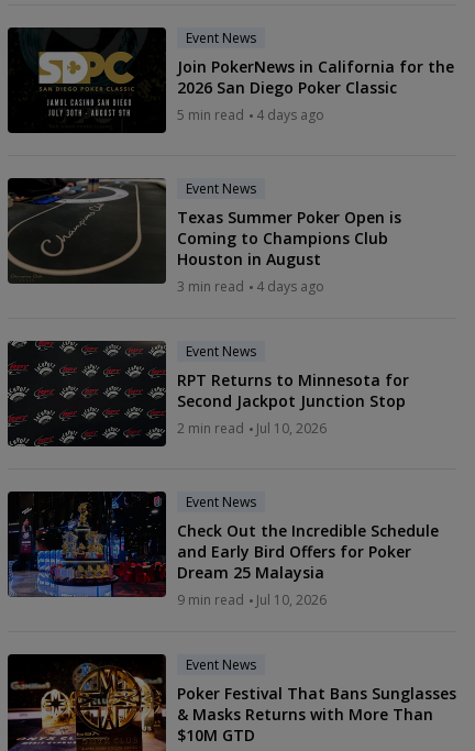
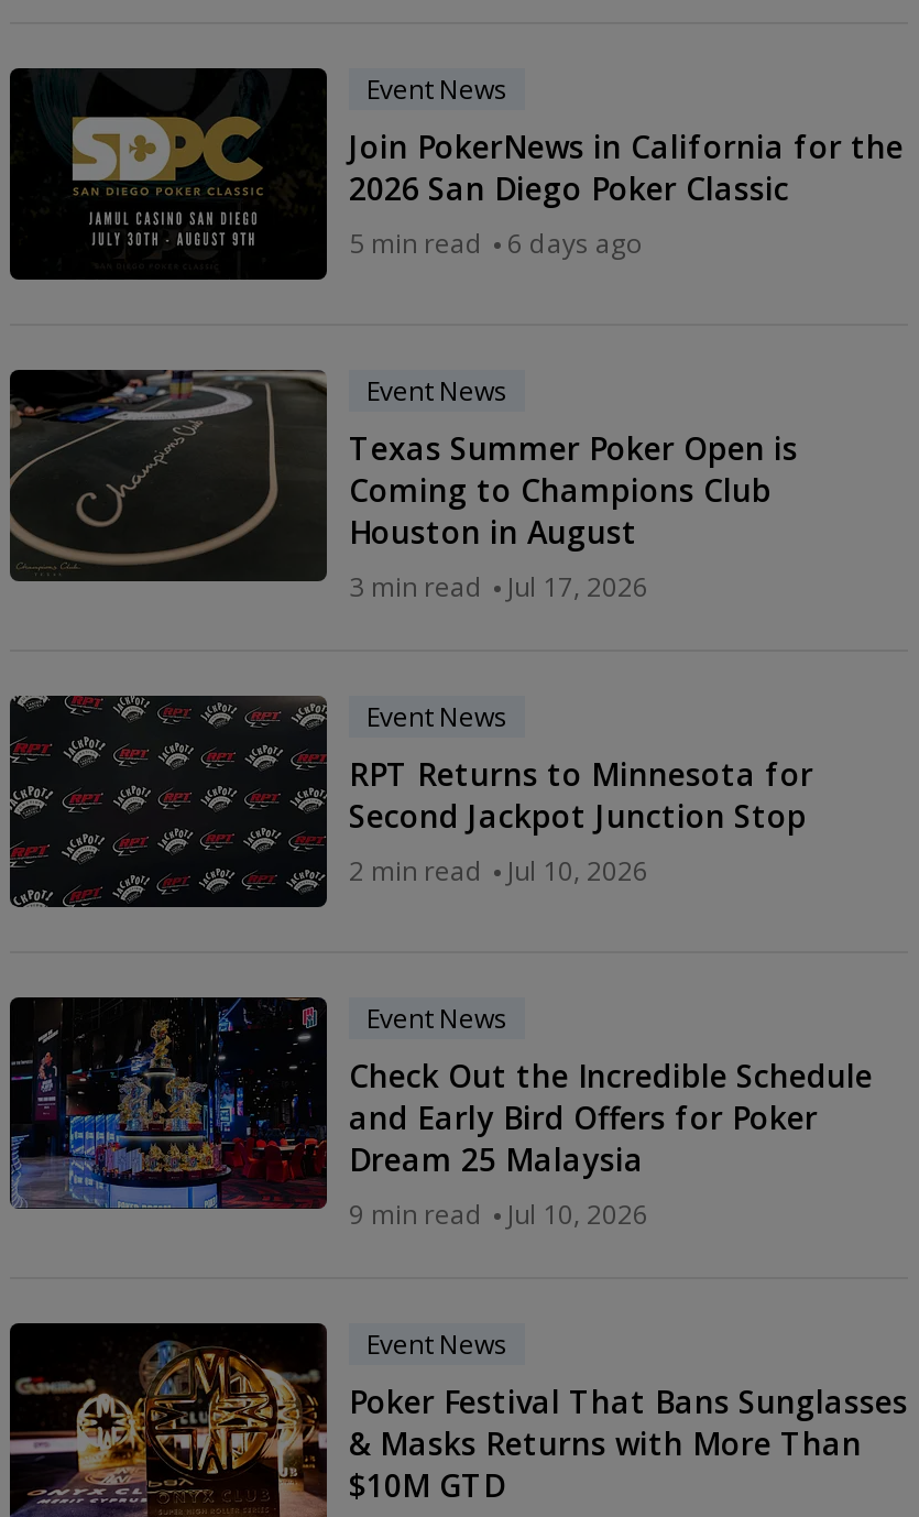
[177,106,324,124] 5 min read 4 days ago -> [349,225,644,262] 5 min read 6 days ago
[177,277,324,296] 3 min read 4 days ago -> [349,568,648,606] 3 min read Jul 17, 2026

